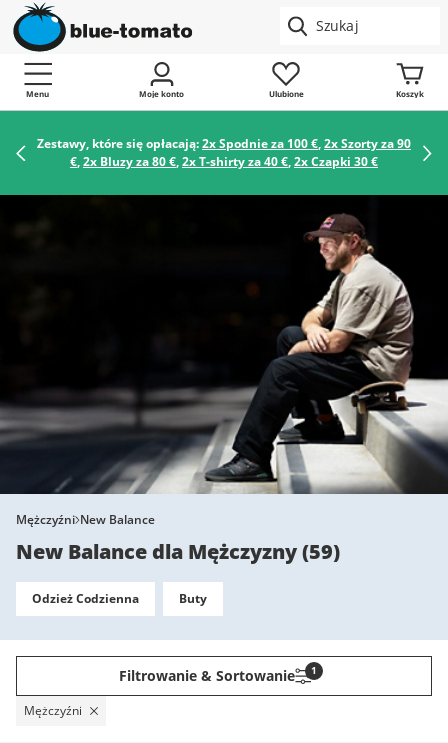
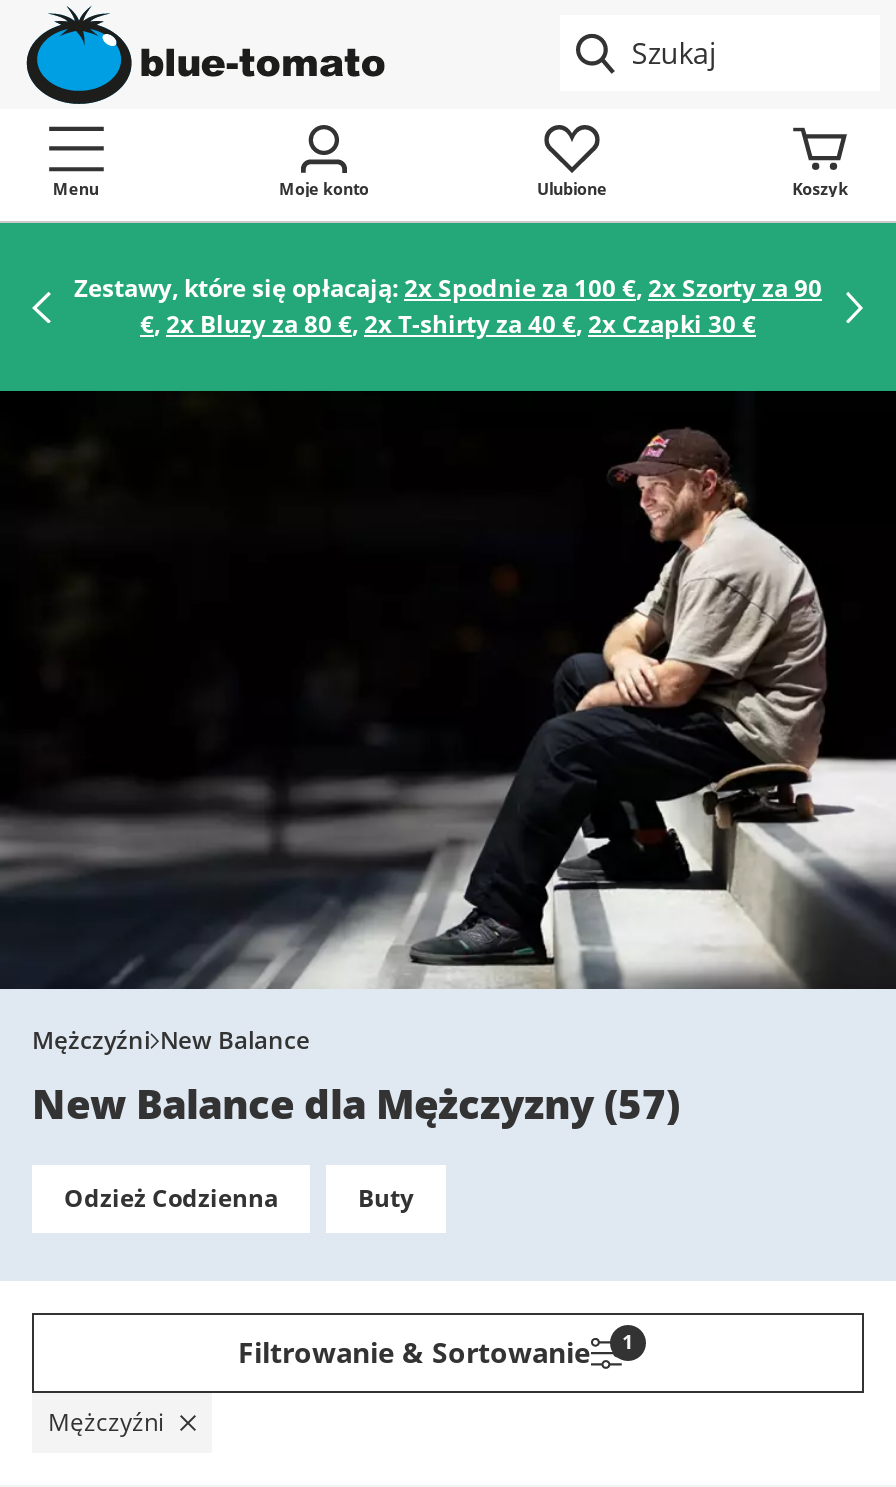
[16,538,340,565] New Balance dla Mężczyzny (59) -> [32,1076,680,1130] New Balance dla Mężczyzny (57)

